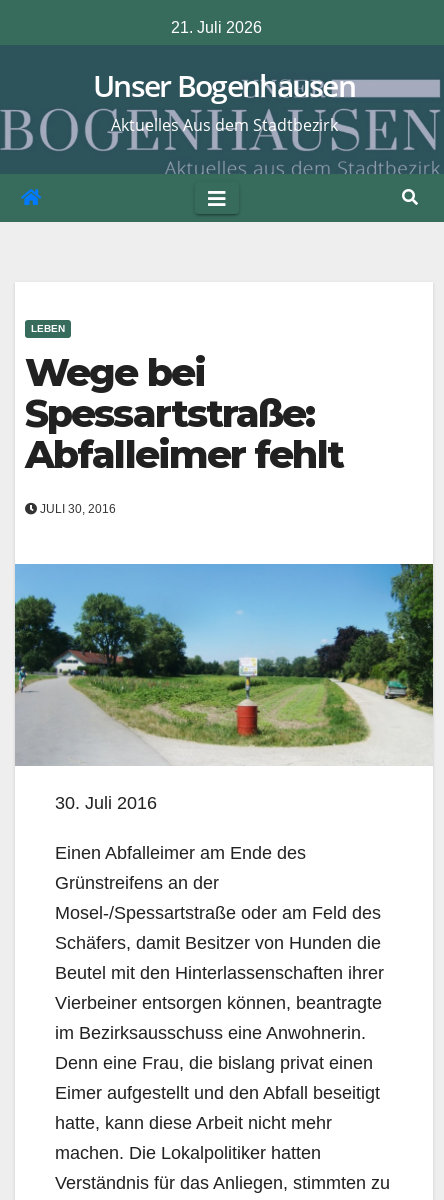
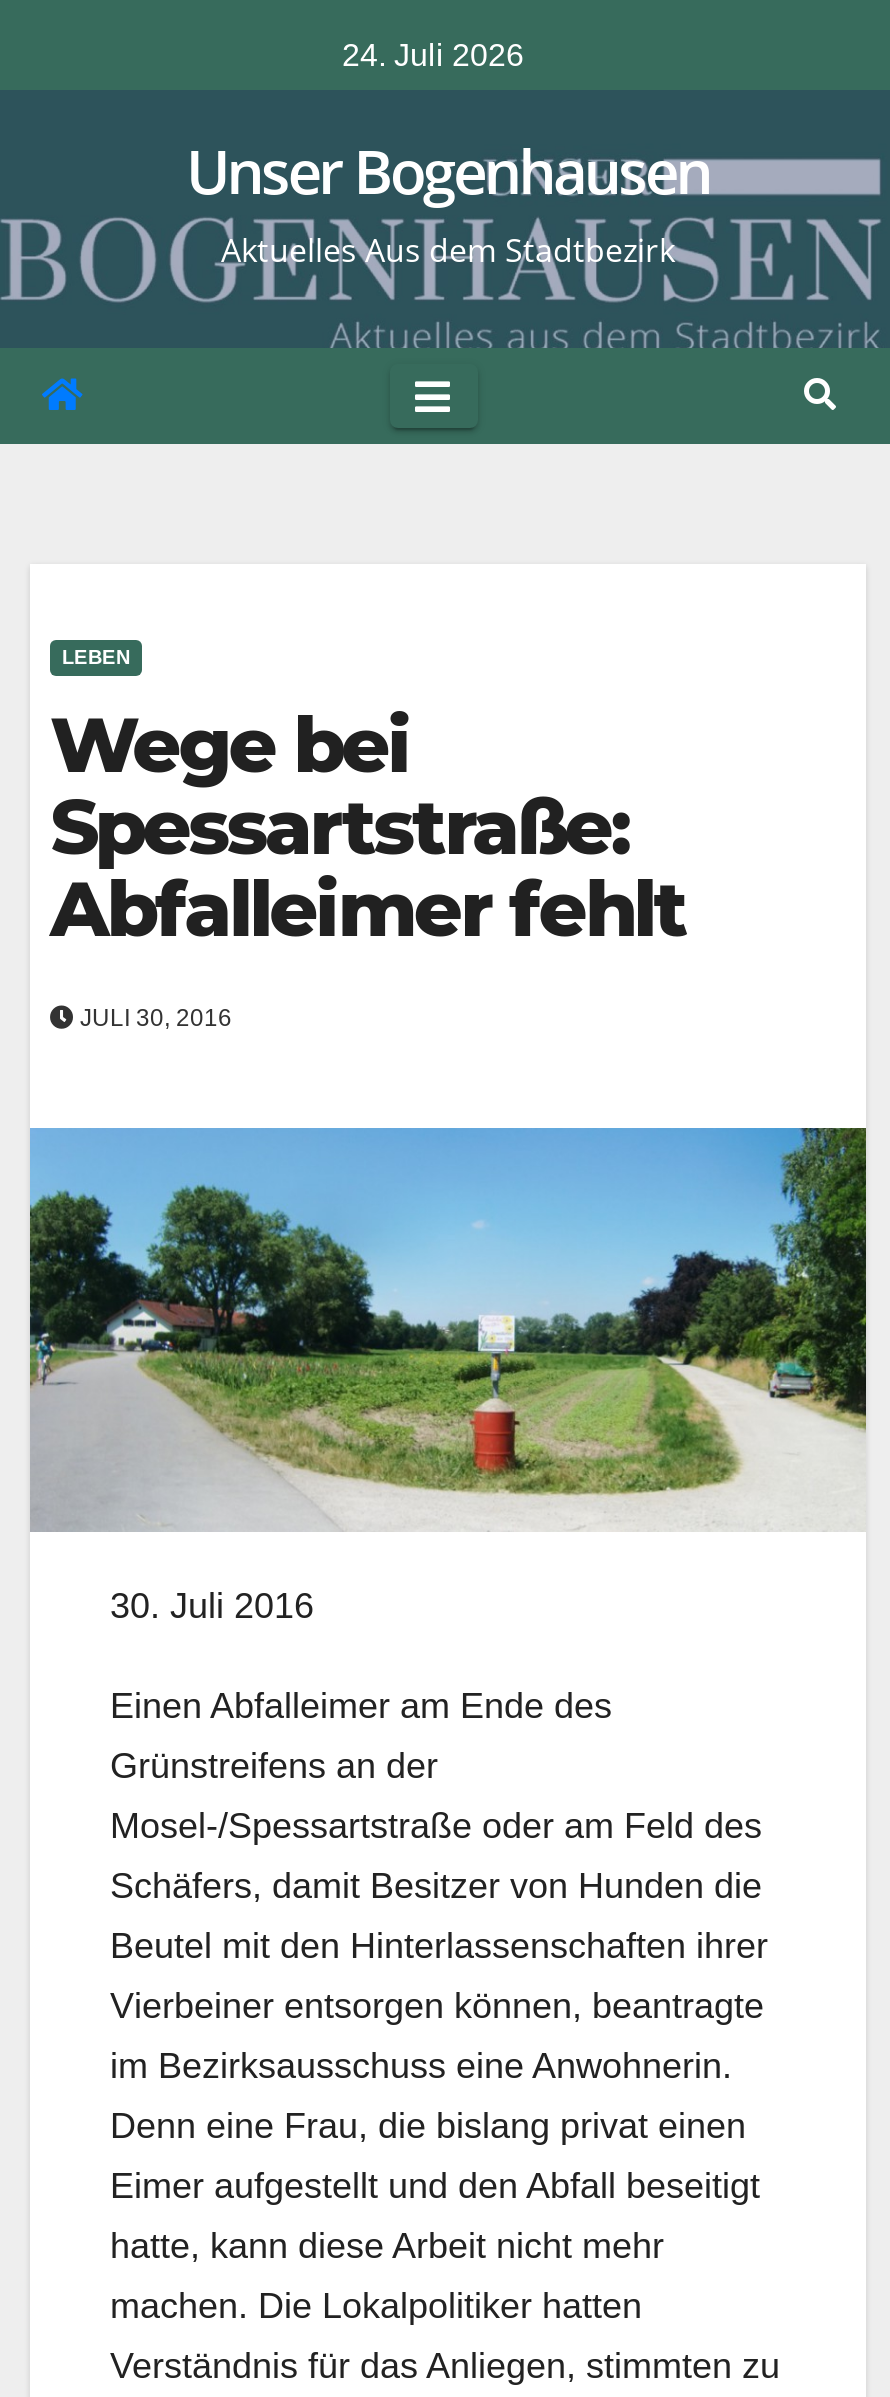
[171,19,262,36] 21. Juli 2026 -> [342,38,524,72] 24. Juli 2026

